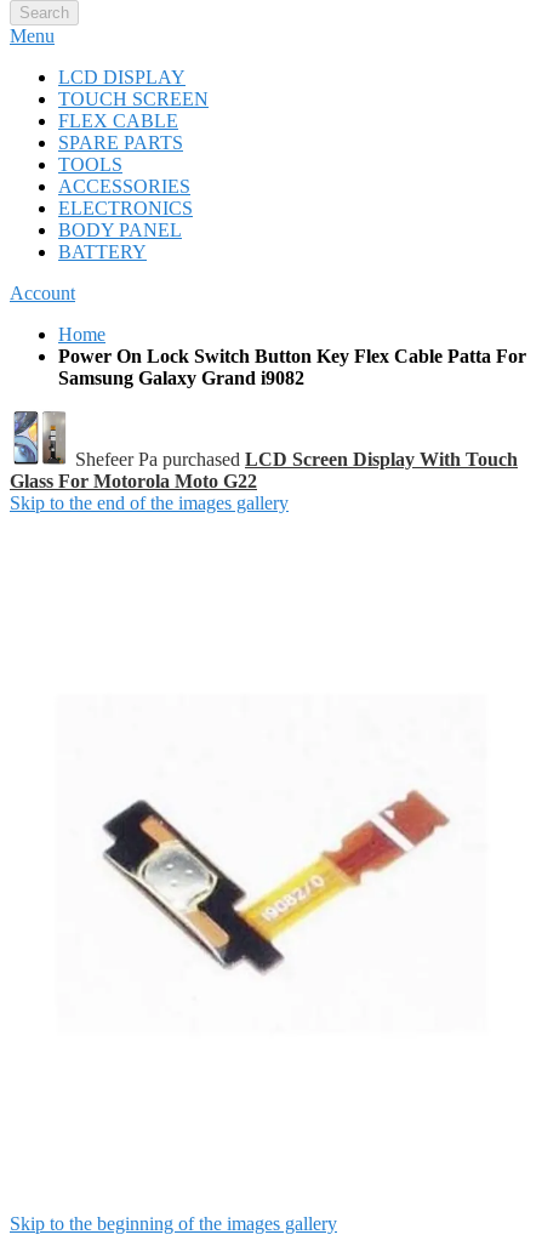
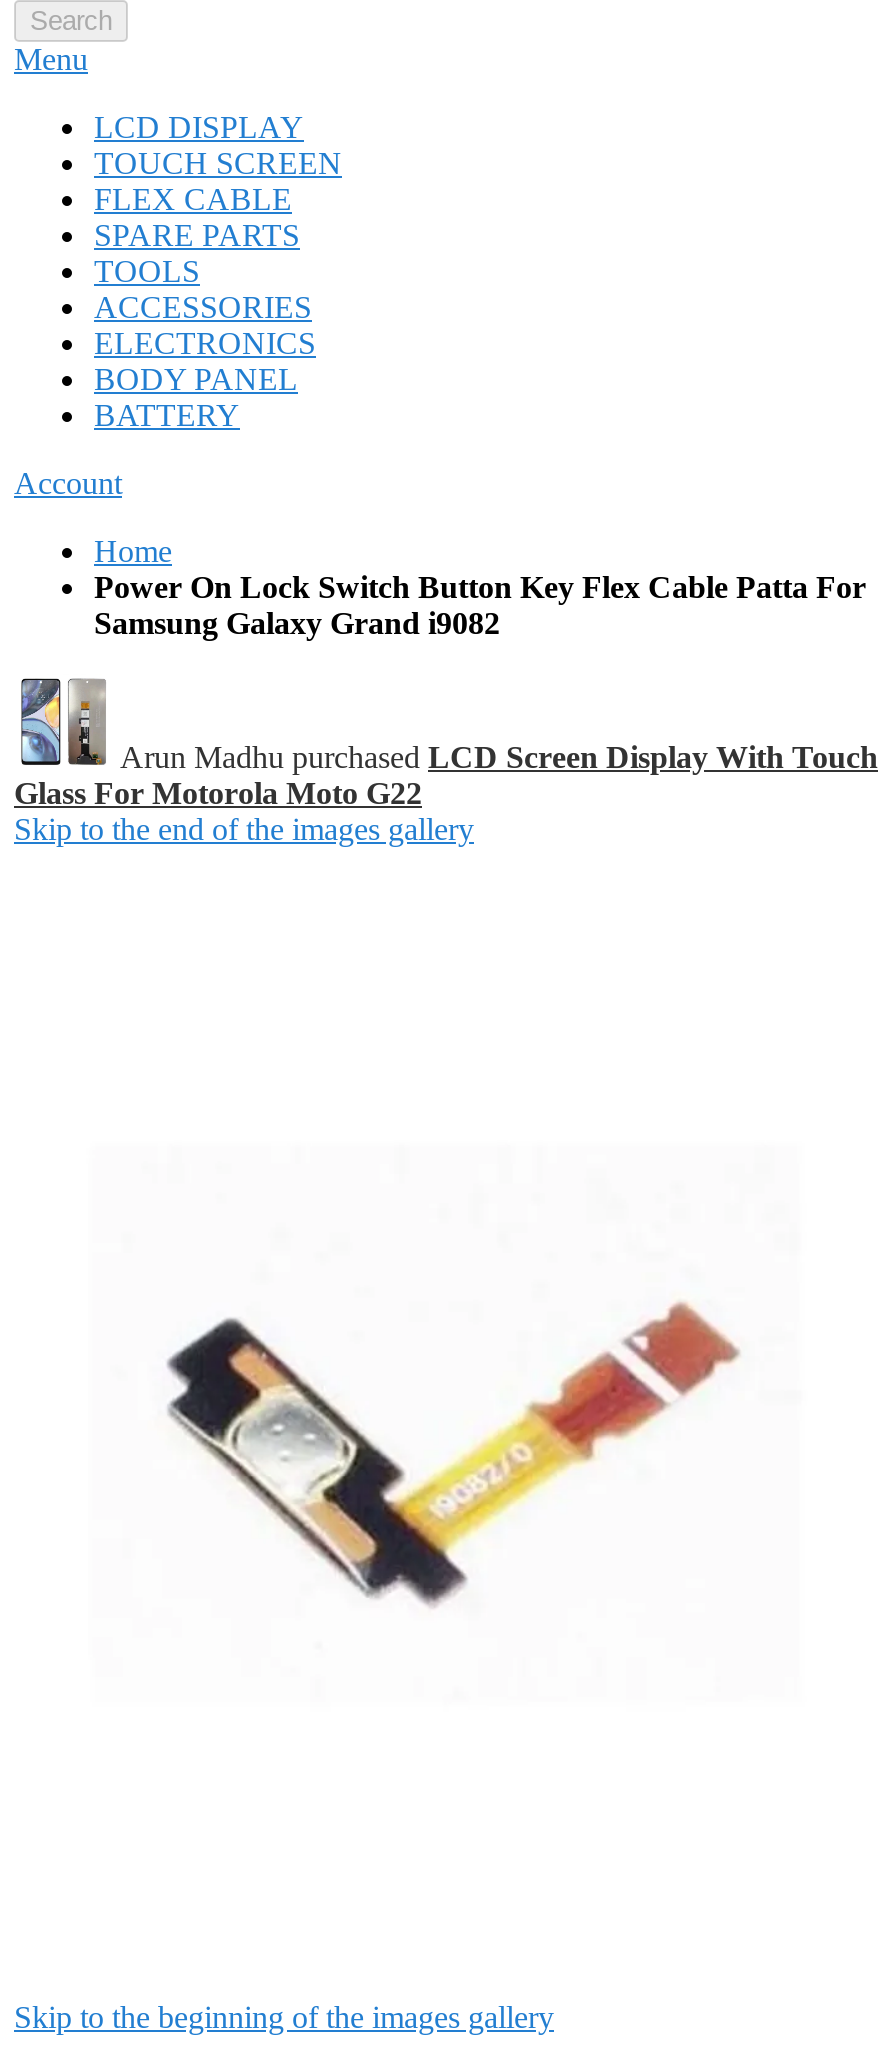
[75,449,518,470] Shefeer Pa purchased LCD Screen Display With Touch -> [120,741,878,775] Arun Madhu purchased LCD Screen Display With Touch

